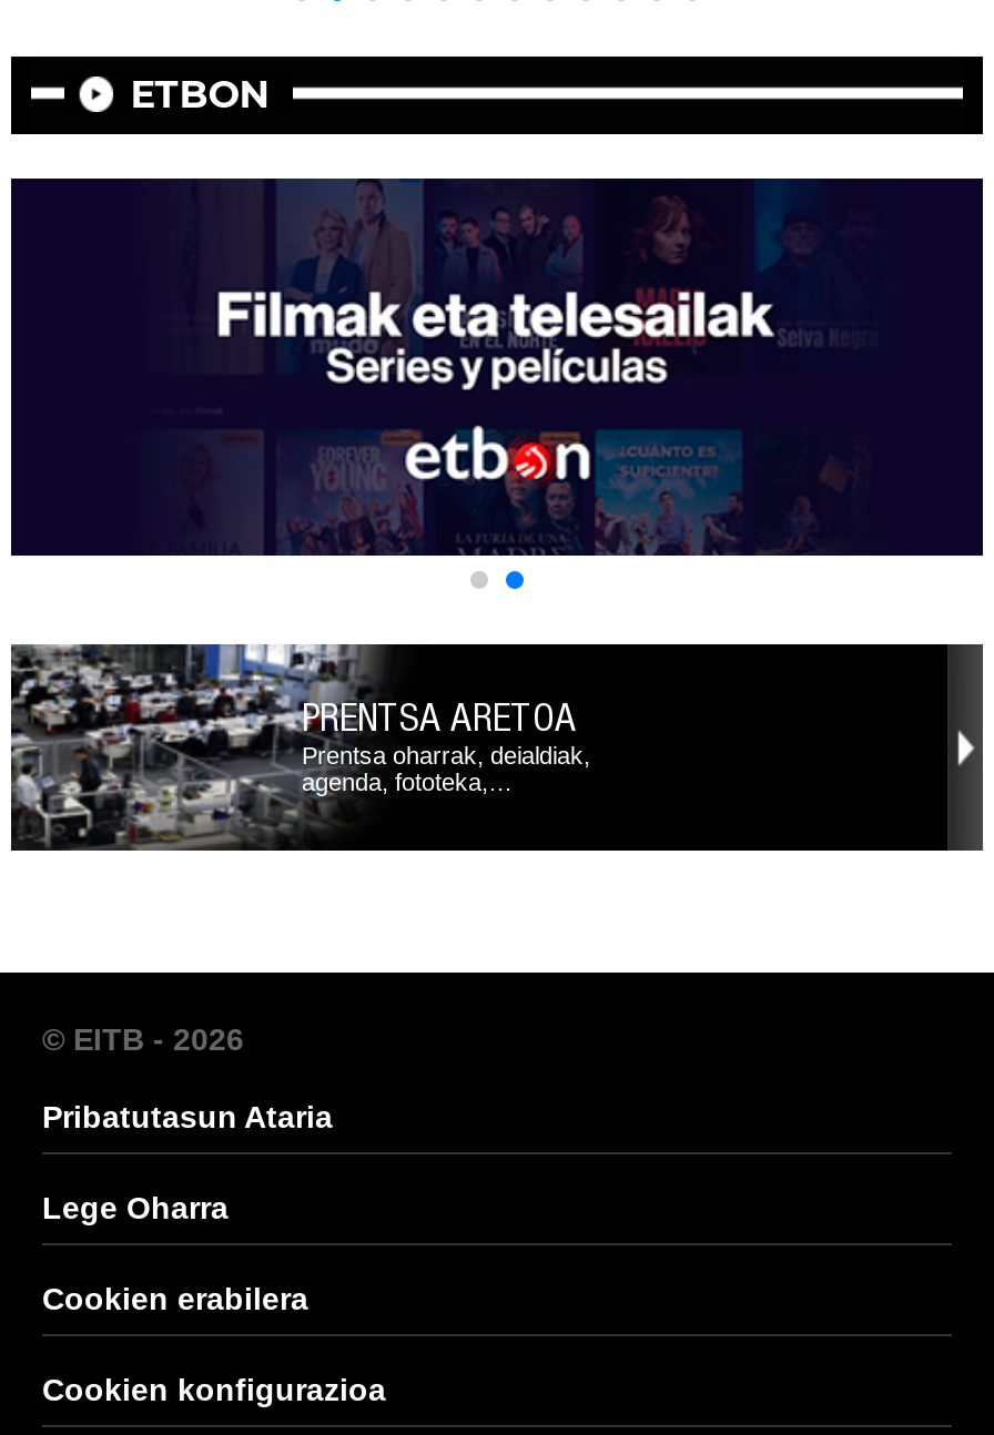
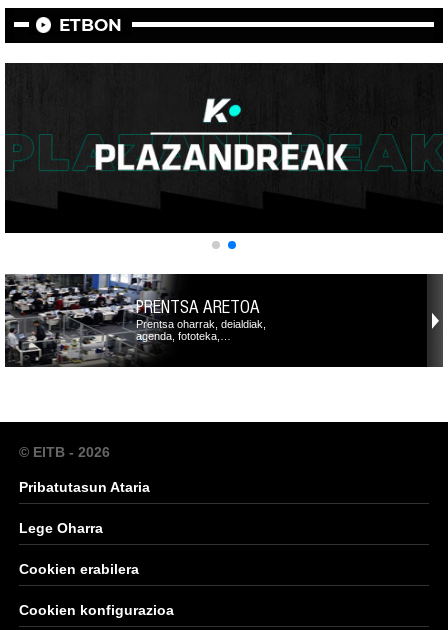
[13,175,981,572] [image] -> [5,62,443,234] [image]

